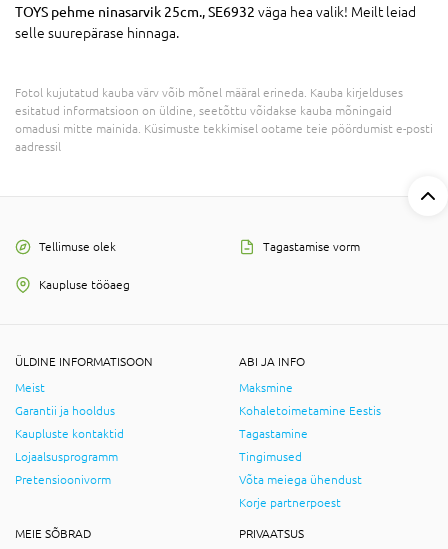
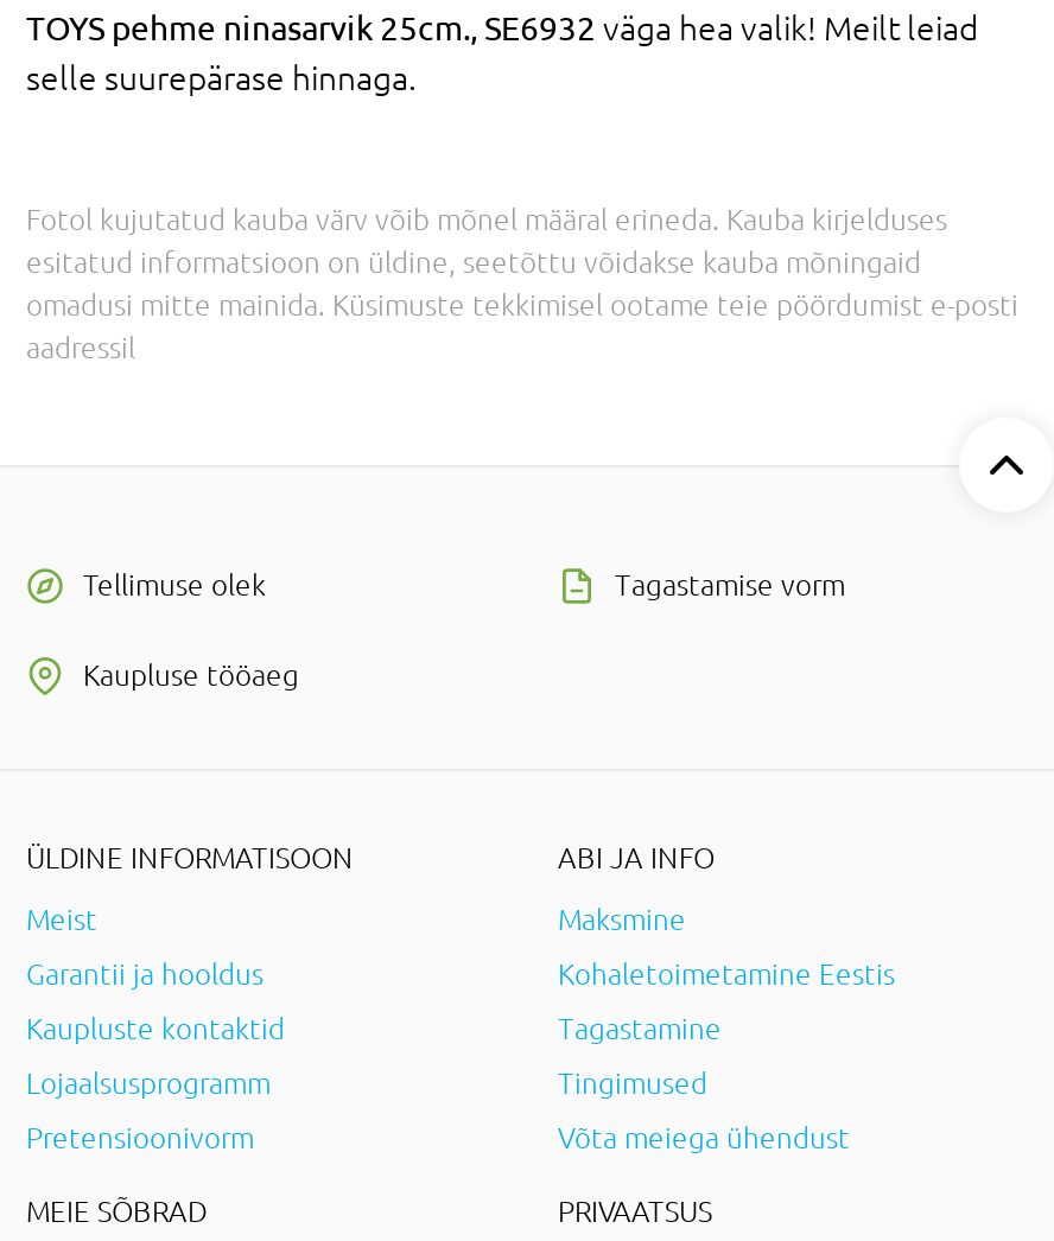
[239,496,341,510] Korje partnerpoest -> none

